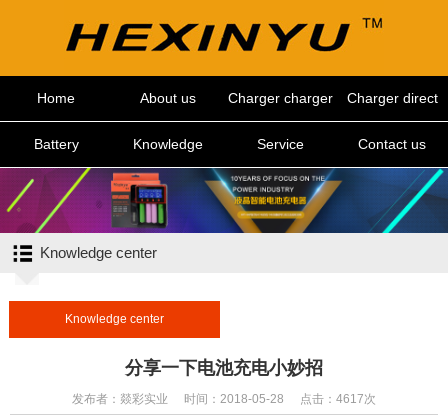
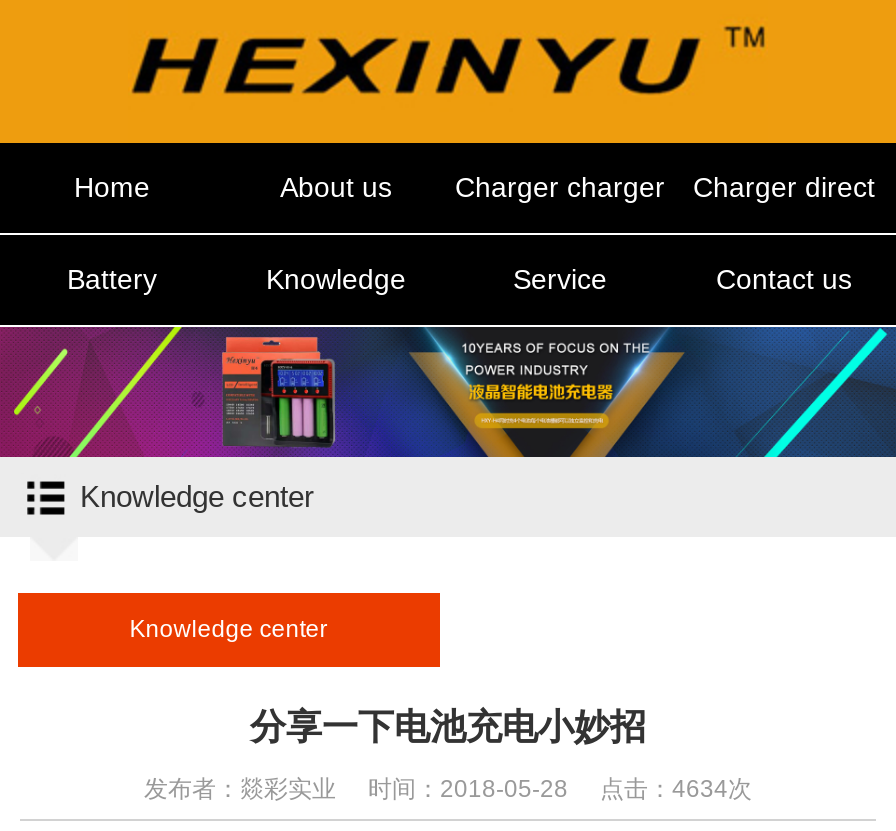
[72,392,376,406] 发布者：燚彩实业 时间：2018-05-28 点击：4617次 -> [144,776,752,804] 发布者：燚彩实业 时间：2018-05-28 点击：4634次

